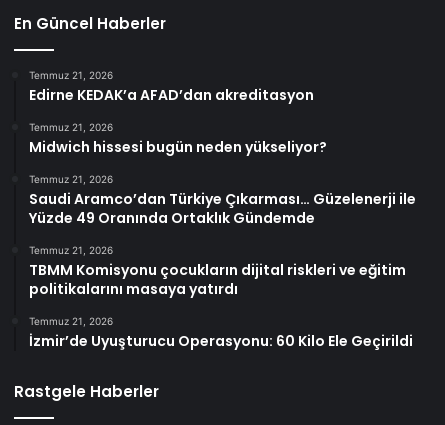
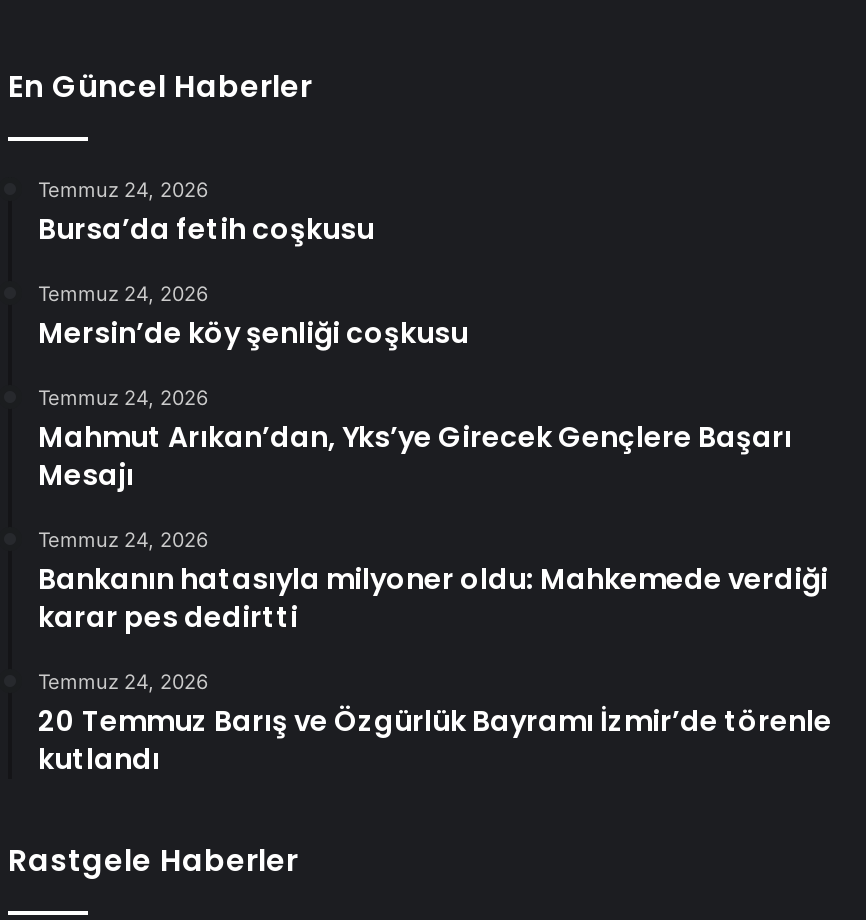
[29,68,314,104] Temmuz 21, 2026 | Edirne KEDAK’a AFAD’dan akreditasyon -> [38,176,374,248] Temmuz 24, 2026 | Bursa’da fetih coşkusu
[29,120,327,156] Temmuz 21, 2026 | Midwich hissesi bugün neden yükseliyor? -> [38,280,468,352] Temmuz 24, 2026 | Mersin’de köy şenliği coşkusu
[29,172,416,227] Temmuz 21, 2026 | Saudi Aramco’dan Türkiye Çıkarması… Güzelenerji ile | Yüzde 49 Oranında Ortaklık Gündemde -> [38,384,792,494] Temmuz 24, 2026 | Mahmut Arıkan’dan, Yks’ye Girecek Gençlere Başarı | Mesajı
[29,243,406,298] Temmuz 21, 2026 | TBMM Komisyonu çocukların dijital riskleri ve eğitim | politikalarını masaya yatırdı -> [38,526,828,636] Temmuz 24, 2026 | Bankanın hatasıyla milyoner oldu: Mahkemede verdiği | karar pes dedirtti
[29,314,413,350] Temmuz 21, 2026 | İzmir’de Uyuşturucu Operasyonu: 60 Kilo Ele Geçirildi -> [38,668,832,778] Temmuz 24, 2026 | 20 Temmuz Barış ve Özgürlük Bayramı İzmir’de törenle | kutlandı

